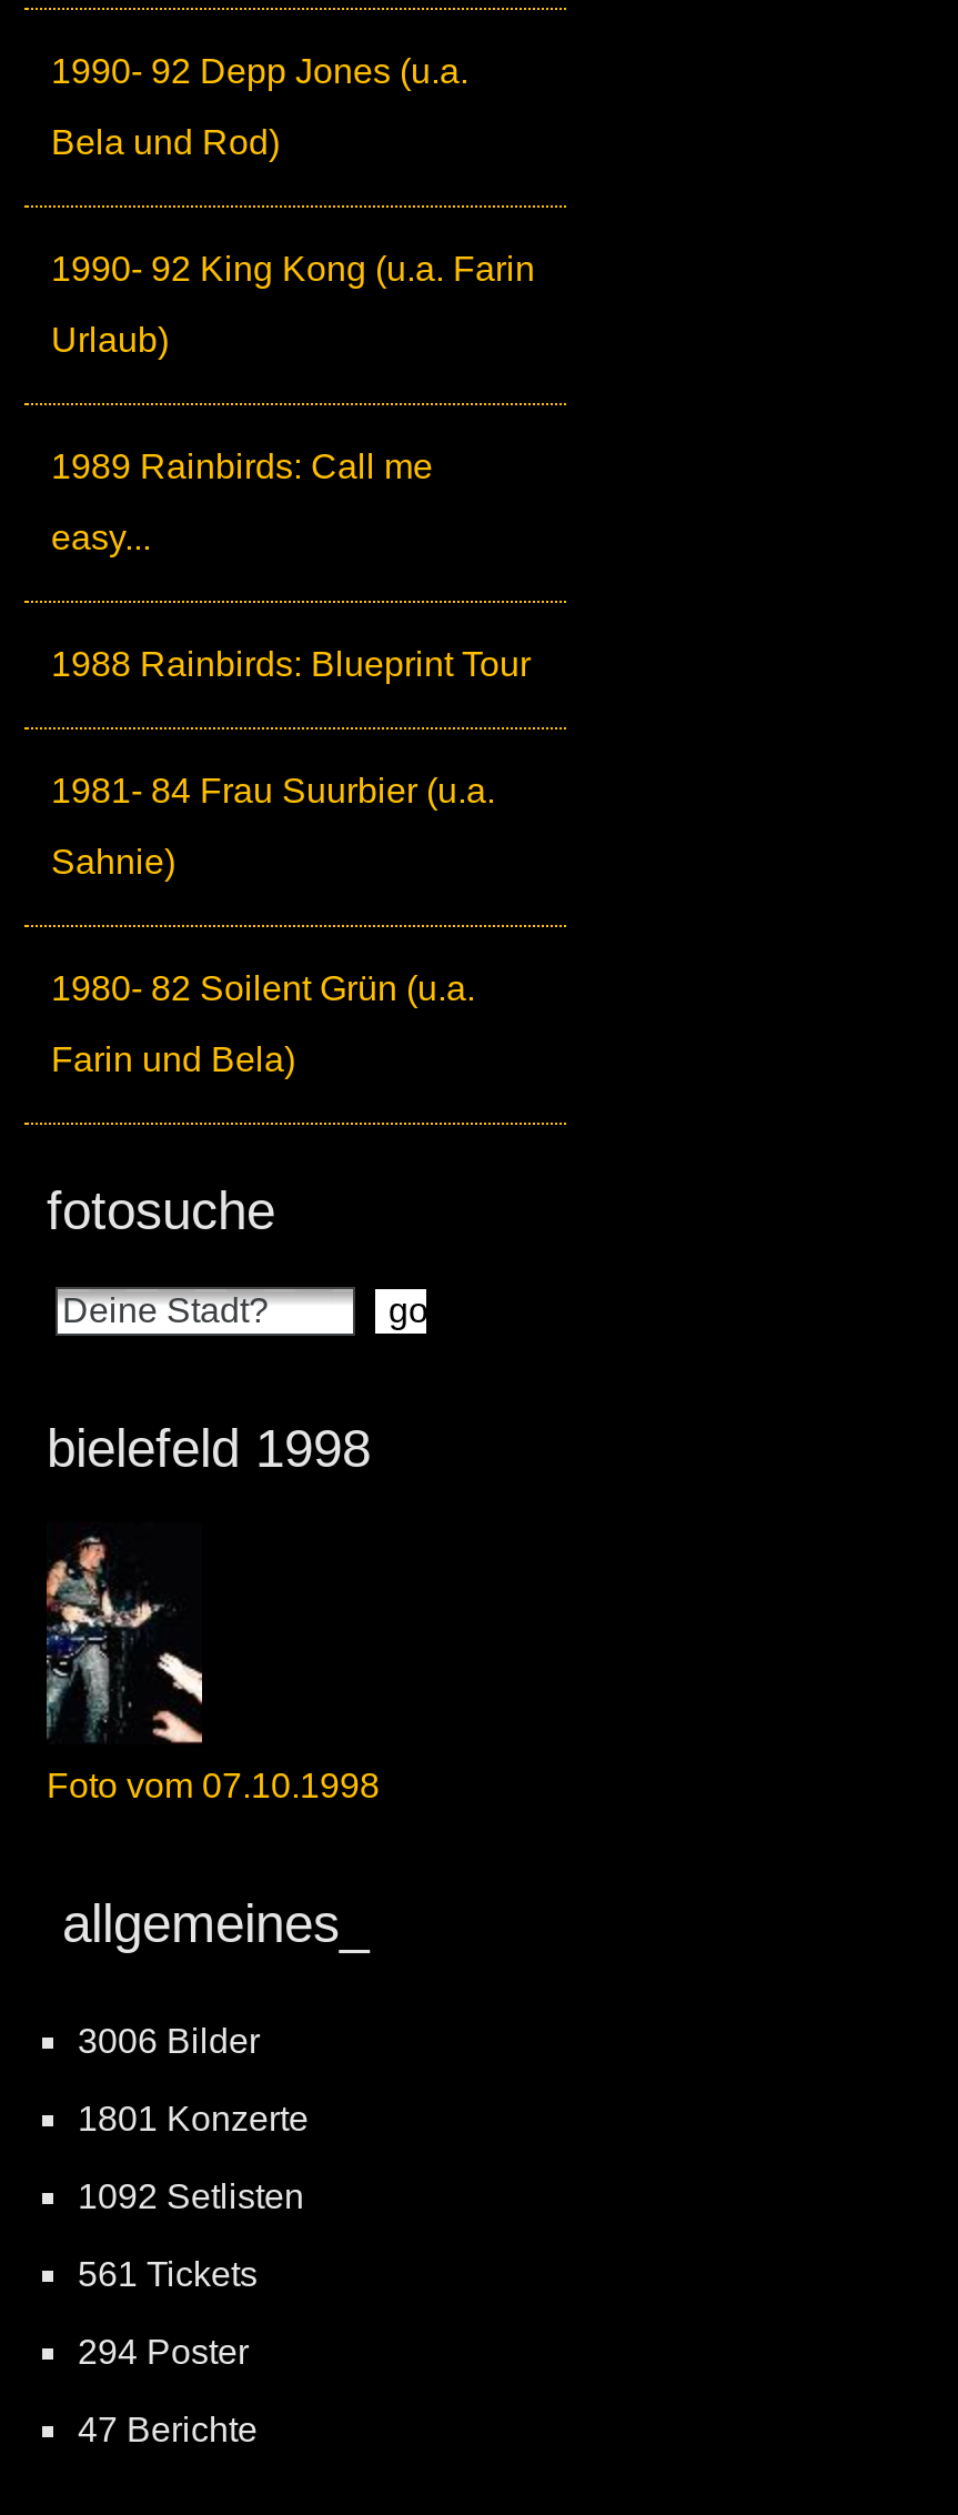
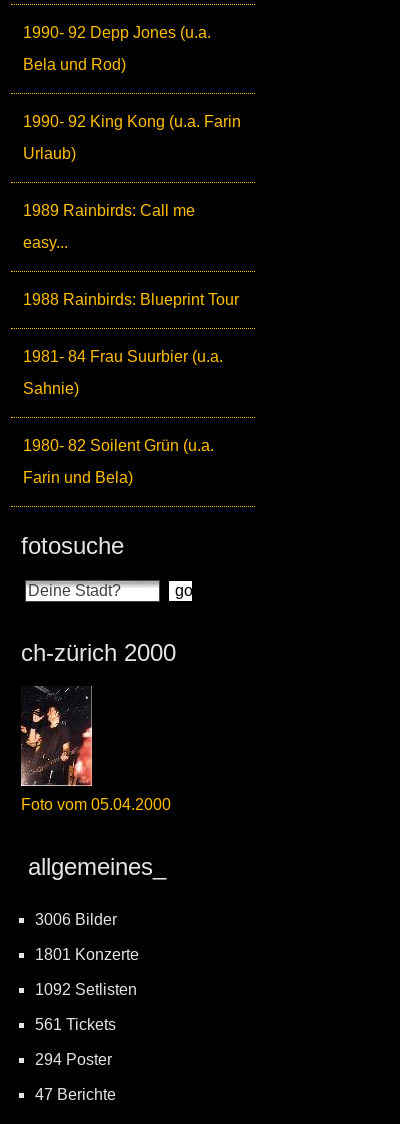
[47,1419,371,1479] bielefeld 1998 -> [21,639,176,666] ch-zürich 2000
[44,1522,380,1805] [image] | Foto vom 07.10.1998 -> [20,685,171,813] [image] | Foto vom 05.04.2000

